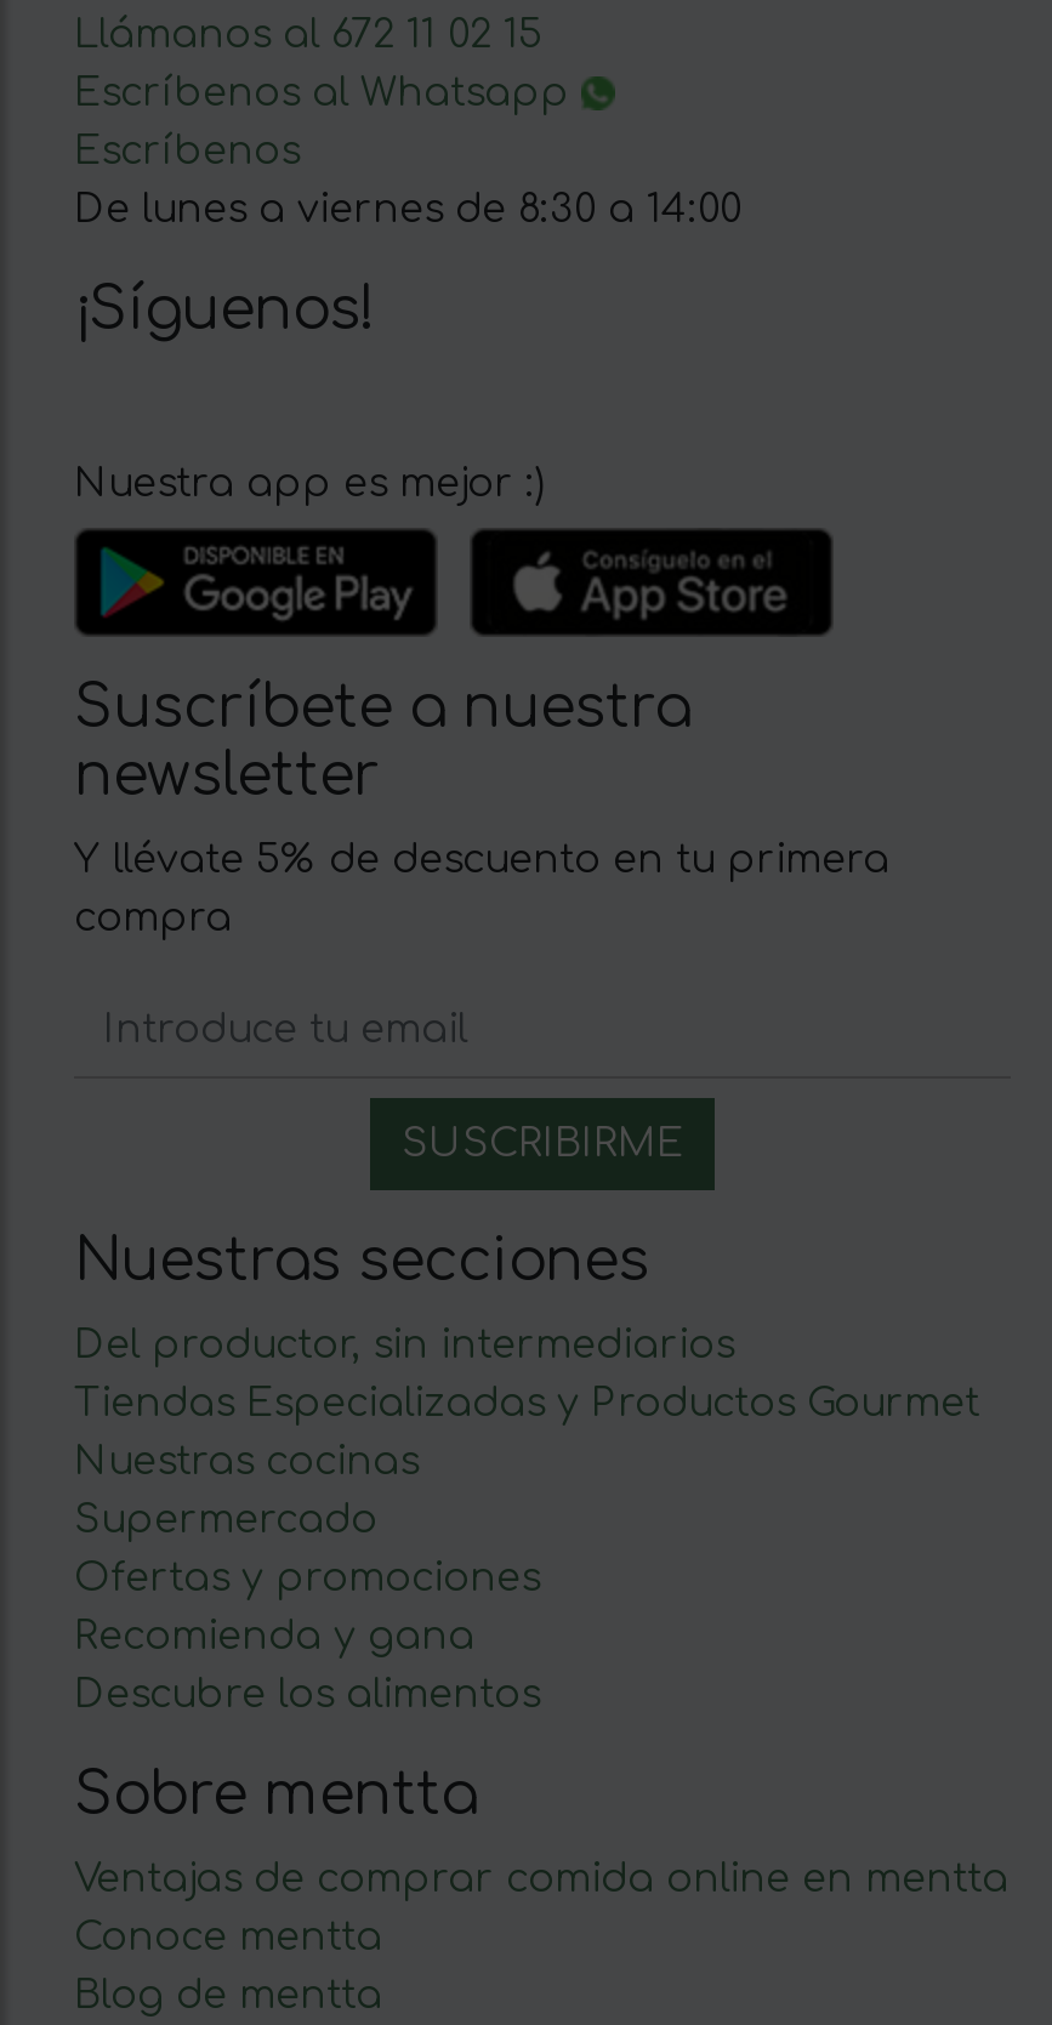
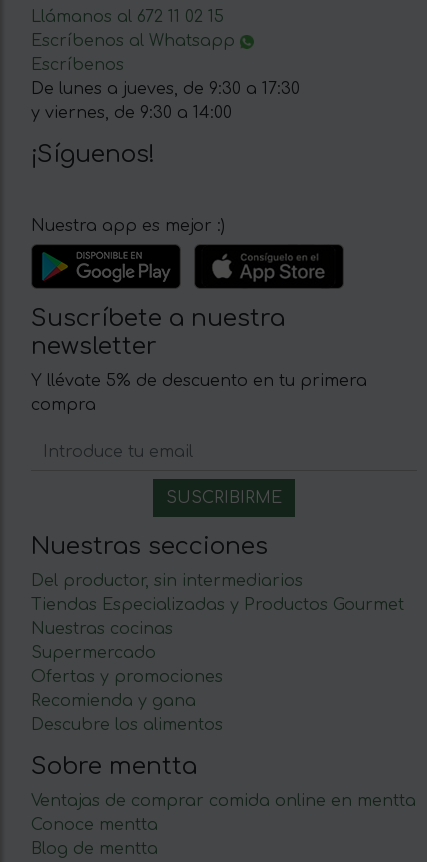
[74,187,741,230] De lunes a viernes de 8:30 a 14:00 -> [31,80,300,122] De lunes a jueves, de 9:30 a 17:30 | y viernes, de 9:30 a 14:00

